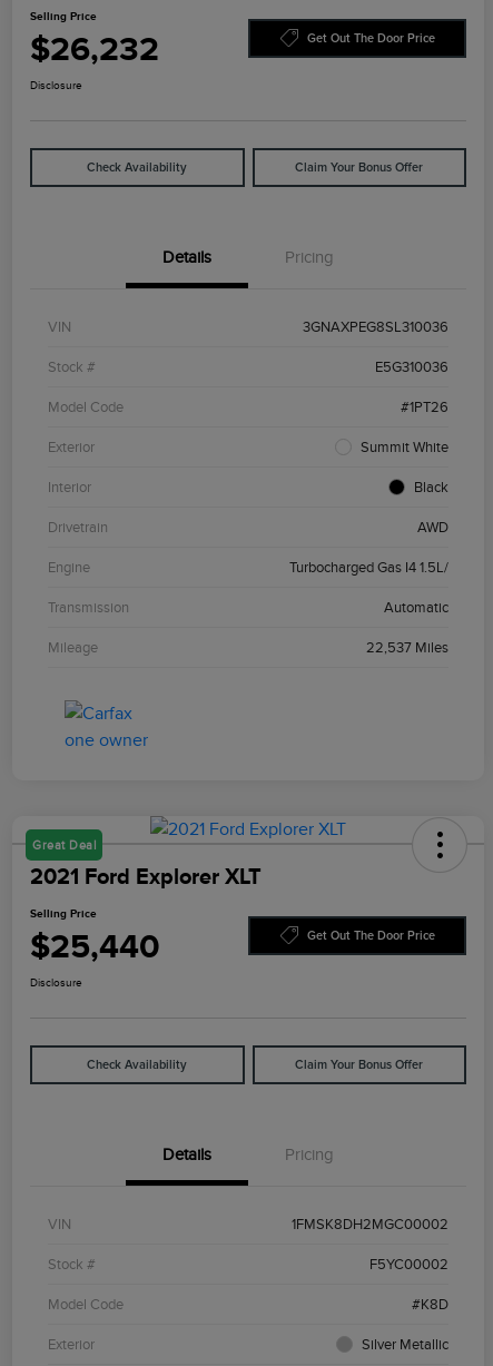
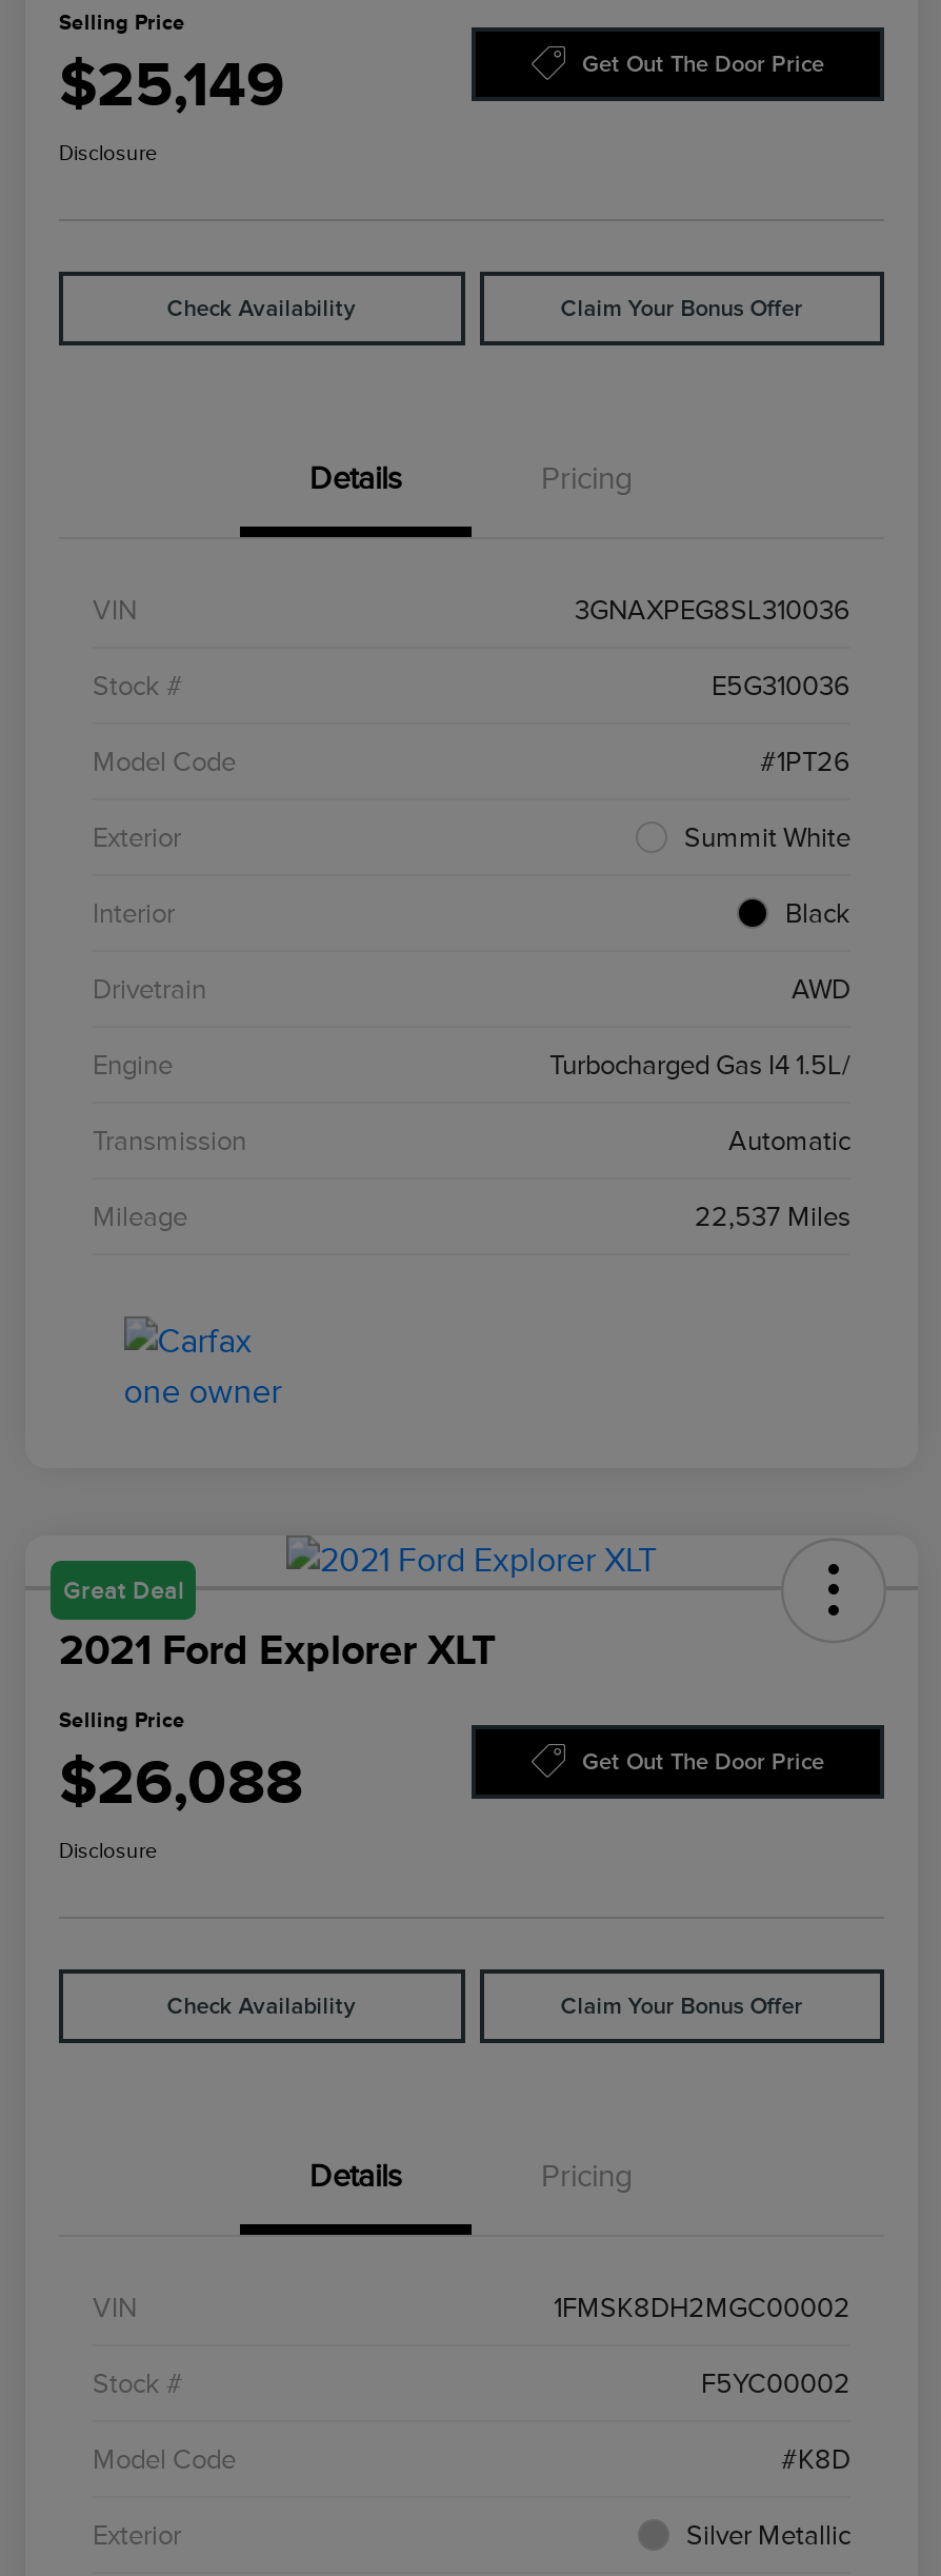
[30,31,159,68] $26,232 -> [59,49,284,121] $25,149
[30,928,160,966] $25,440 -> [59,1747,303,1819] $26,088

